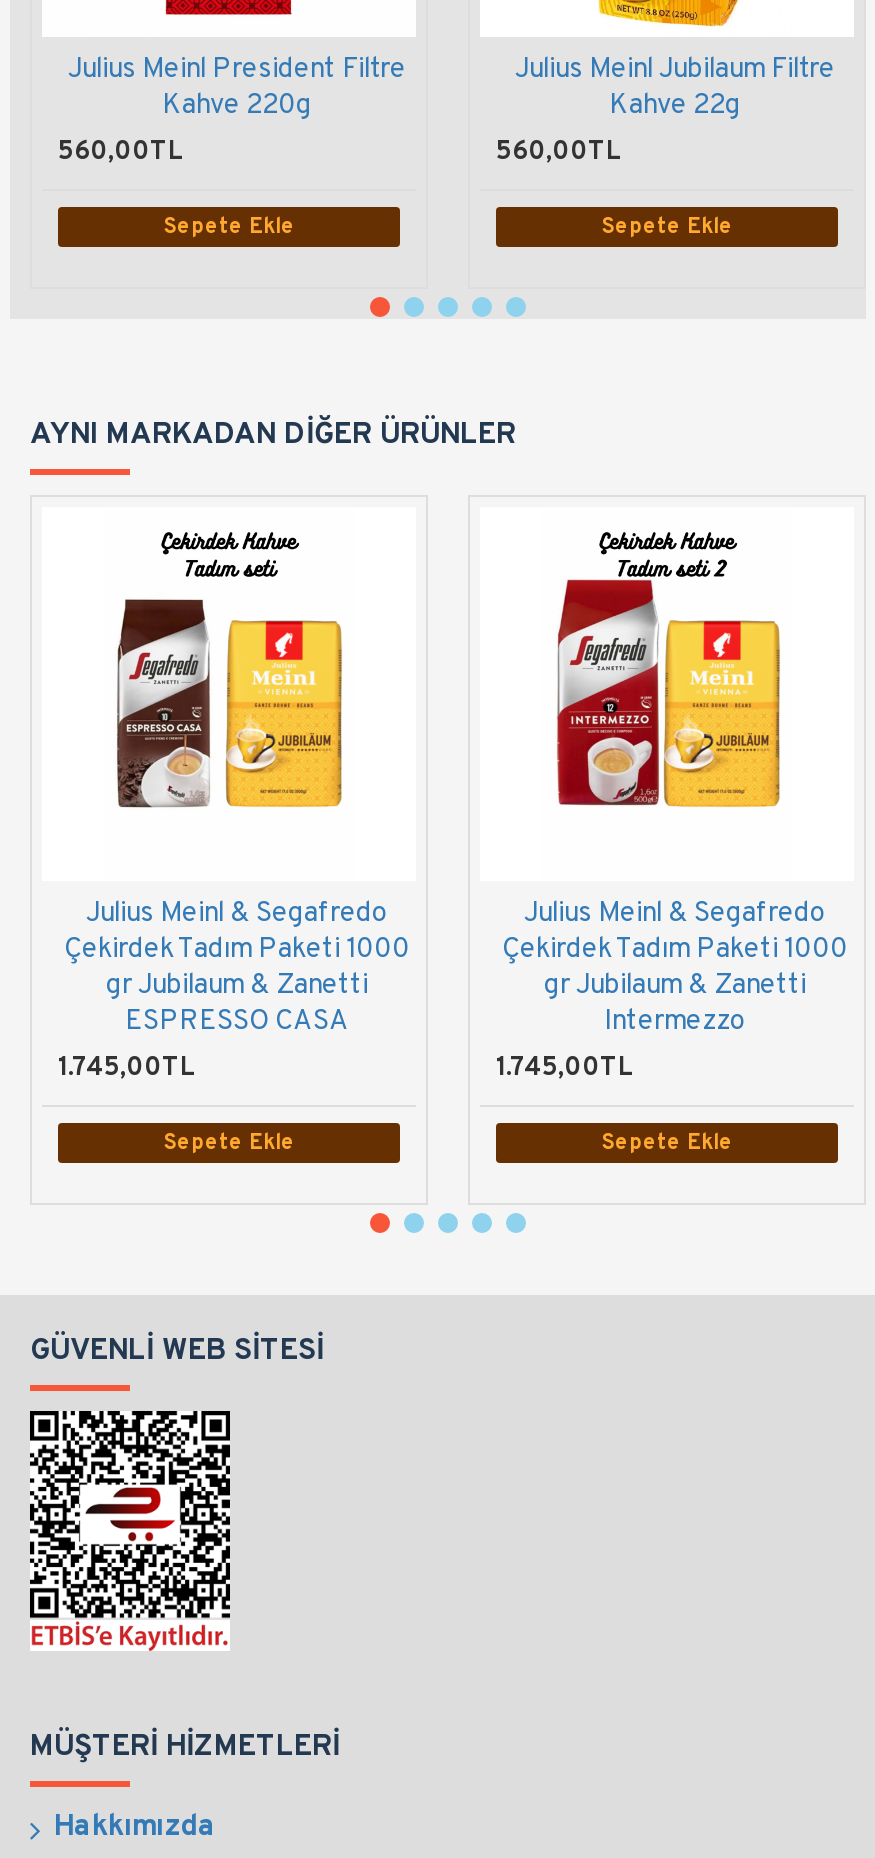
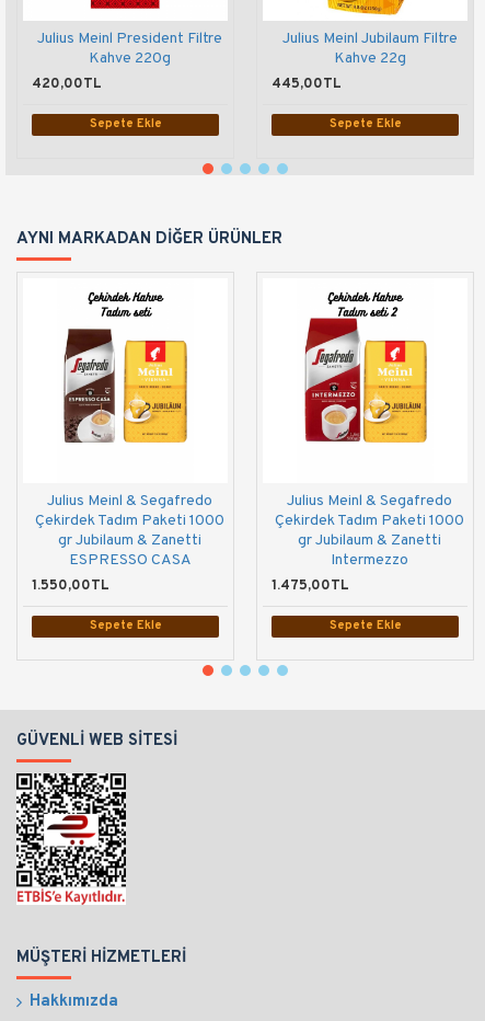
[58,137,184,169] 560,00TL -> [32,75,102,93] 420,00TL
[496,137,622,169] 560,00TL -> [272,75,342,93] 445,00TL
[58,1053,196,1085] 1.745,00TL -> [32,577,109,594] 1.550,00TL
[496,1053,634,1085] 1.745,00TL -> [272,577,349,594] 1.475,00TL

